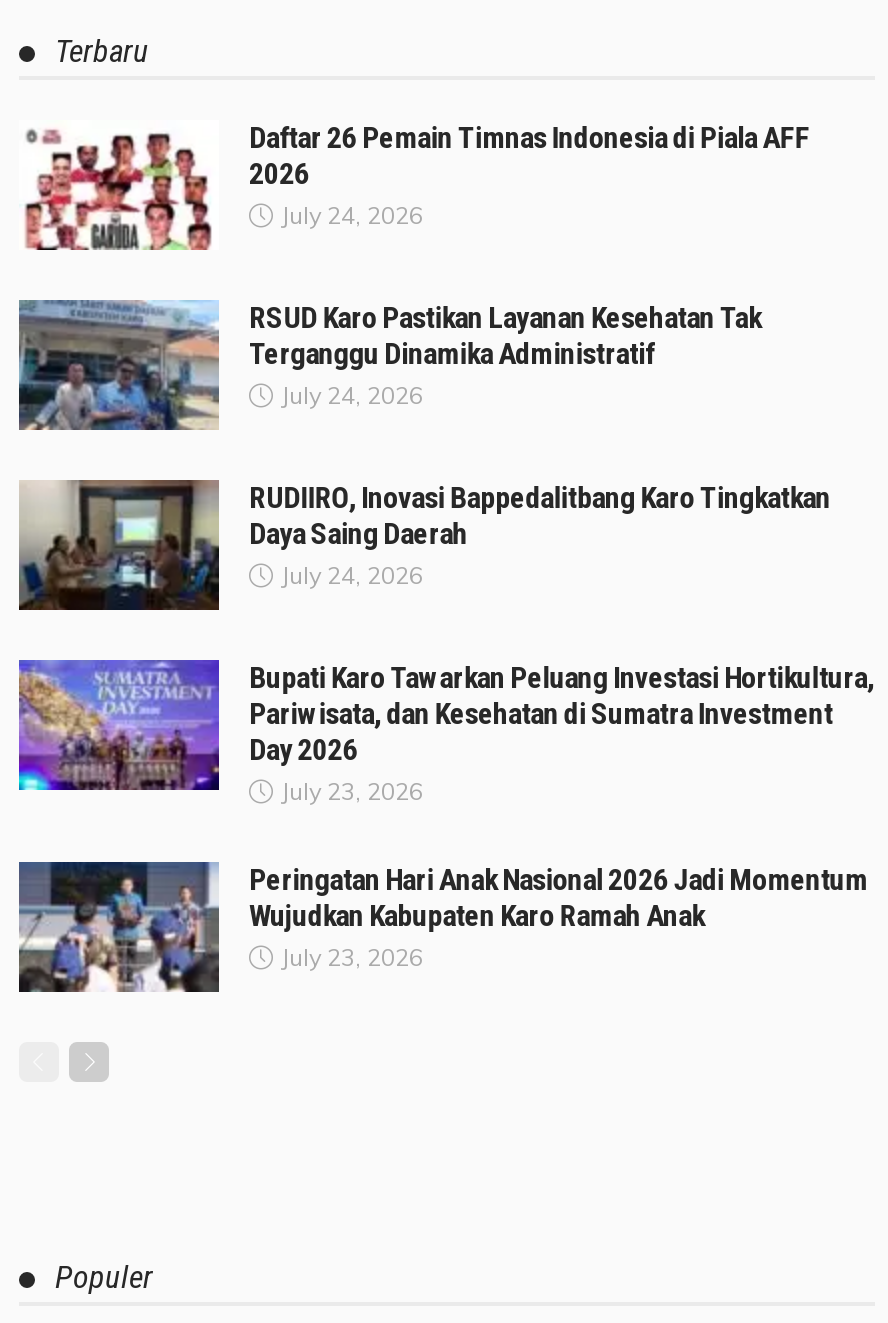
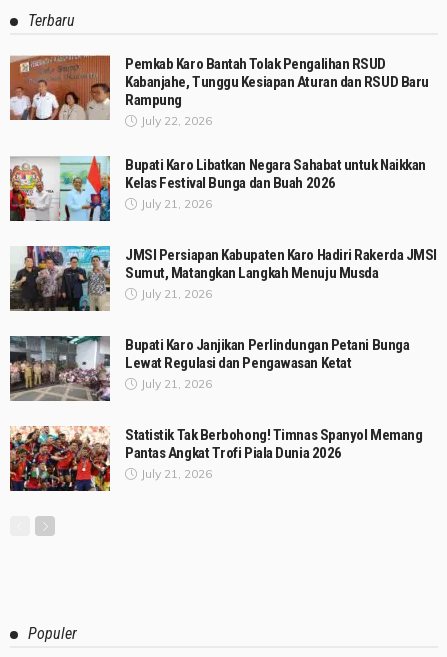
[19,120,810,252] [image] | Daftar 26 Pemain Timnas Indonesia di Piala AFF | 2026 | July 24, 2026 -> [9,54,429,128] [image] | Pemkab Karo Bantah Tolak Pengalihan RSUD | Kabanjahe, Tunggu Kesiapan Aturan dan RSUD Baru | Rampung | July 22, 2026
[17,298,761,452] [image] | RSUD Karo Pastikan Layanan Kesehatan Tak | Terganggu Dinamika Administratif | July 24, 2026 -> [9,145,426,222] [image] | Bupati Karo Libatkan Negara Sahabat untuk Naikkan | Kelas Festival Bunga dan Buah 2026 | July 21, 2026
[19,478,831,632] [image] | RUDIIRO, Inovasi Bappedalitbang Karo Tingkatkan | Daya Saing Daerah | July 24, 2026 -> [9,235,437,312] [image] | JMSI Persiapan Kabupaten Karo Hadiri Rakerda JMSI | Sumut, Matangkan Langkah Menuju Musda | July 21, 2026
[17,658,874,812] [image] | Bupati Karo Tawarkan Peluang Investasi Hortikultura, | Pariwisata, dan Kesehatan di Sumatra Investment | Day 2026 | July 23, 2026 -> [9,325,409,402] [image] | Bupati Karo Janjikan Perlindungan Petani Bunga | Lewat Regulasi dan Pengawasan Ketat | July 21, 2026
[17,860,868,994] [image] | Peringatan Hari Anak Nasional 2026 Jadi Momentum | Wujudkan Kabupaten Karo Ramah Anak | July 23, 2026 -> [9,425,422,492] [image] | Statistik Tak Berbohong! Timnas Spanyol Memang | Pantas Angkat Trofi Piala Dunia 2026 | July 21, 2026

